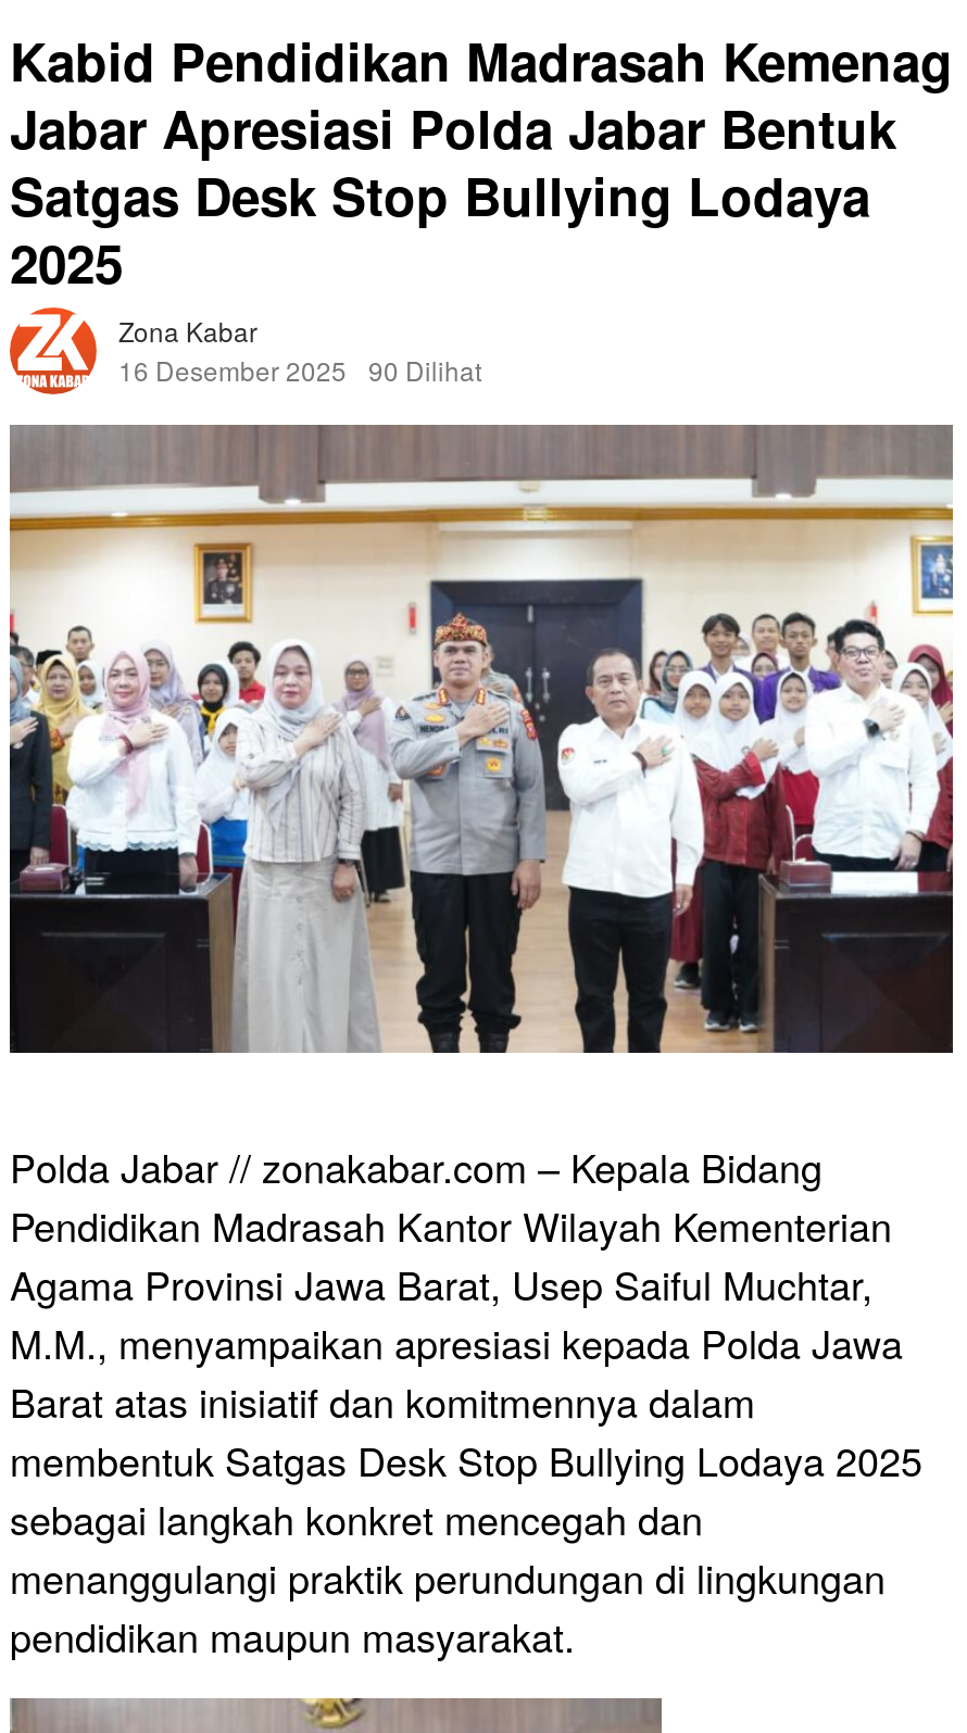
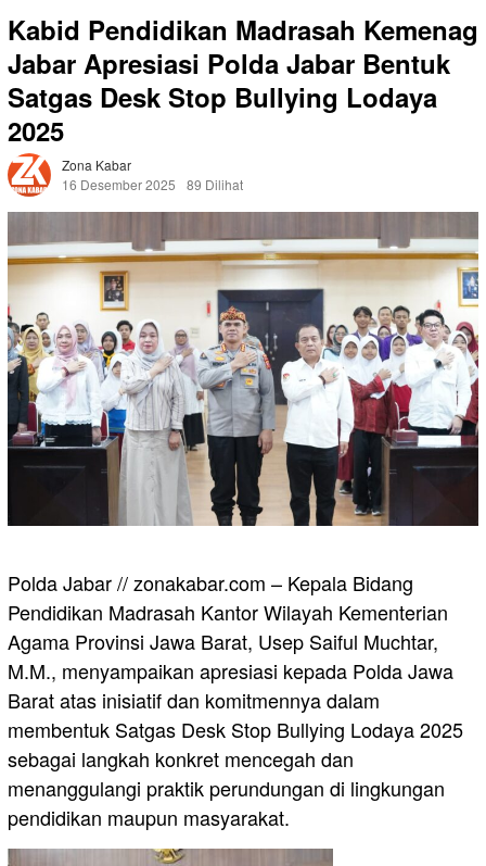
[118,351,481,387] 16 Desember 2025 90 Dilihat -> [62,175,243,193] 16 Desember 2025 89 Dilihat

